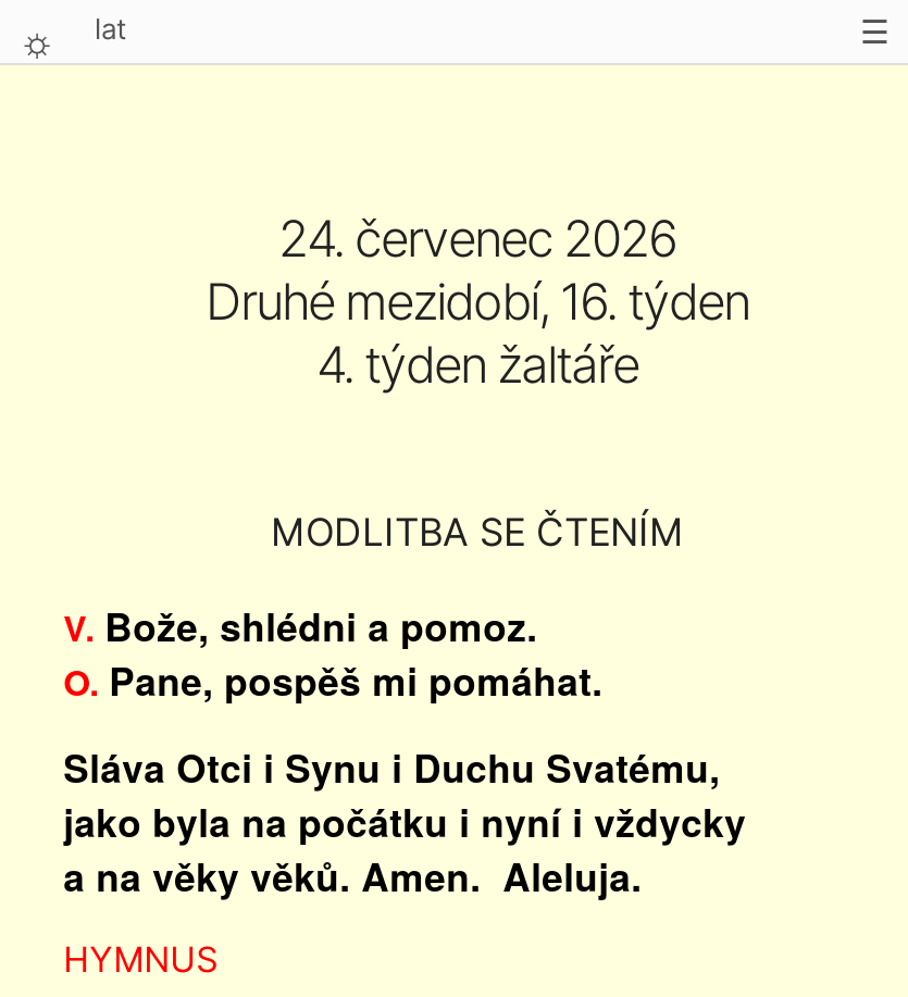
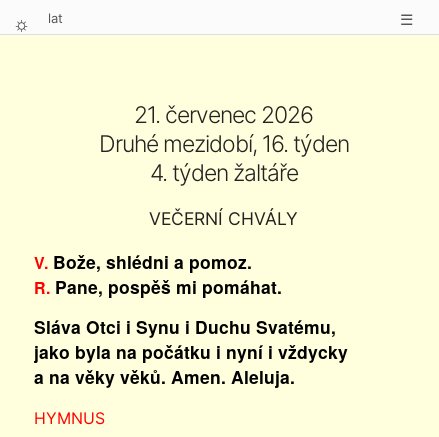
[278,209,676,270] 24. červenec 2026 -> [134,101,313,129] 21. červenec 2026
[271,509,684,554] MODLITBA SE ČTENÍM -> [149,208,298,229] VEČERNÍ CHVÁLY
[63,652,603,707] O. Pane, pospěš mi pomáhat. -> [34,274,282,299] R. Pane, pospěš mi pomáhat.

